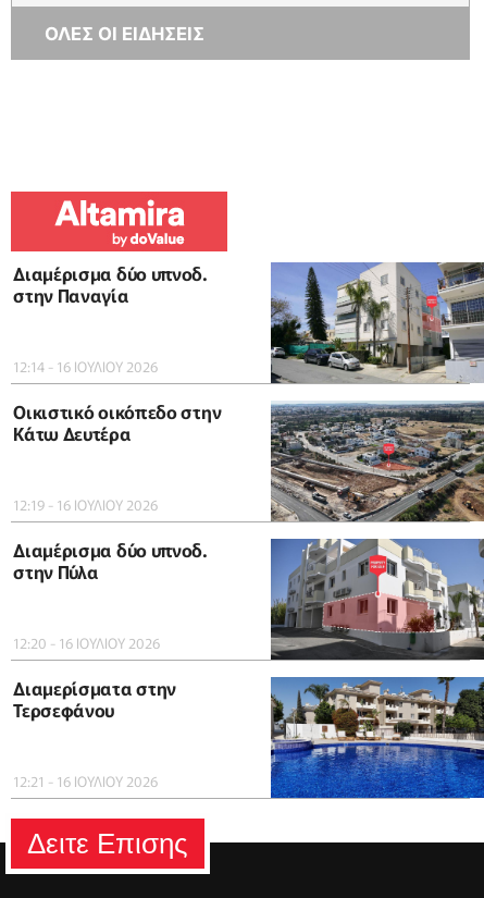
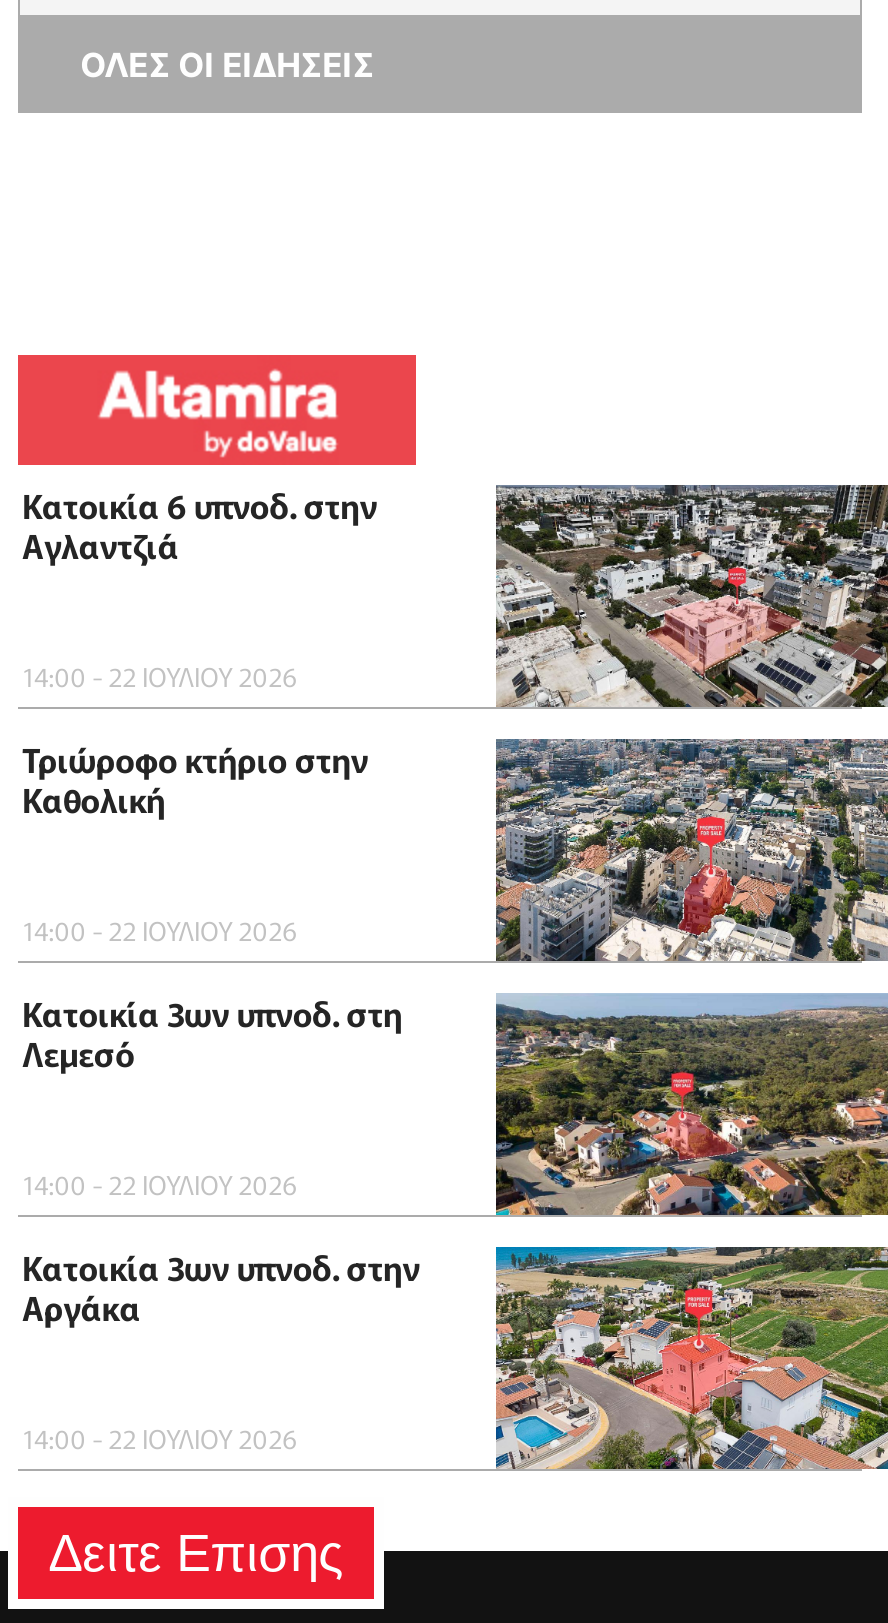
[13,261,206,308] Διαμέρισμα δύο υπνοδ. | στην Παναγία -> [22,482,377,570] Κατοικία 6 υπνοδ. στην | Αγλαντζιά
[270,261,481,384] [image] -> [494,483,882,709] [image]
[13,356,158,377] 12:14 - 16 ΙΟΥΛΙΟΥ 2026 -> [22,658,296,696] 14:00 - 22 ΙΟΥΛΙΟΥ 2026
[13,399,221,447] Οικιστικό οικόπεδο στην | Κάτω Δευτέρα -> [22,736,368,824] Τριώροφο κτήριο στην | Καθολική
[271,401,481,522] [image] -> [494,737,882,963] [image]
[13,494,158,515] 12:19 - 16 ΙΟΥΛΙΟΥ 2026 -> [22,911,296,949] 14:00 - 22 ΙΟΥΛΙΟΥ 2026
[13,537,206,585] Διαμέρισμα δύο υπνοδ. | στην Πύλα -> [22,989,402,1077] Κατοικία 3ων υπνοδ. στη | Λεμεσό
[270,539,481,661] [image] -> [494,993,882,1217] [image]
[13,633,160,653] 12:20 - 16 ΙΟΥΛΙΟΥ 2026 -> [22,1165,296,1203] 14:00 - 22 ΙΟΥΛΙΟΥ 2026
[13,675,176,723] Διαμερίσματα στην | Τερσεφάνου -> [22,1243,420,1331] Κατοικία 3ων υπνοδ. στην | Αργάκα
[270,676,481,799] [image] -> [494,1245,882,1471] [image]
[13,771,158,791] 12:21 - 16 ΙΟΥΛΙΟΥ 2026 -> [22,1419,296,1457] 14:00 - 22 ΙΟΥΛΙΟΥ 2026

